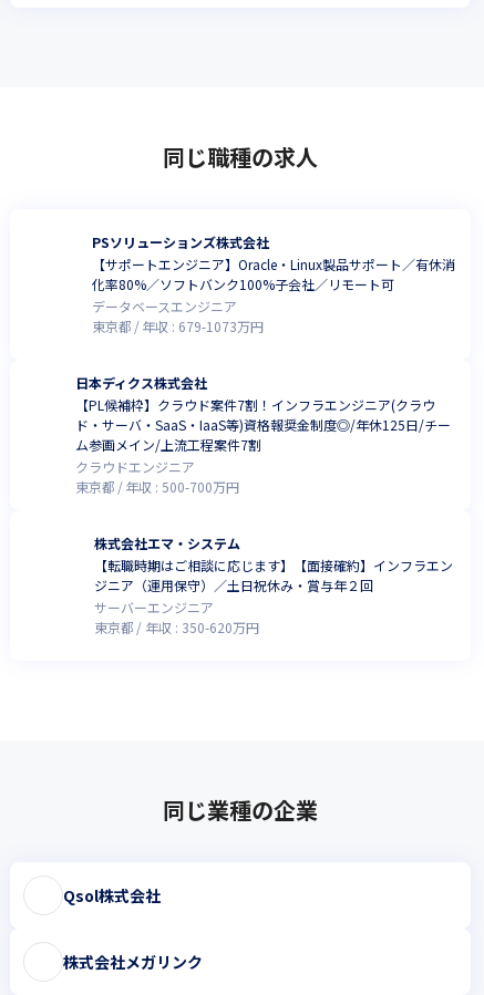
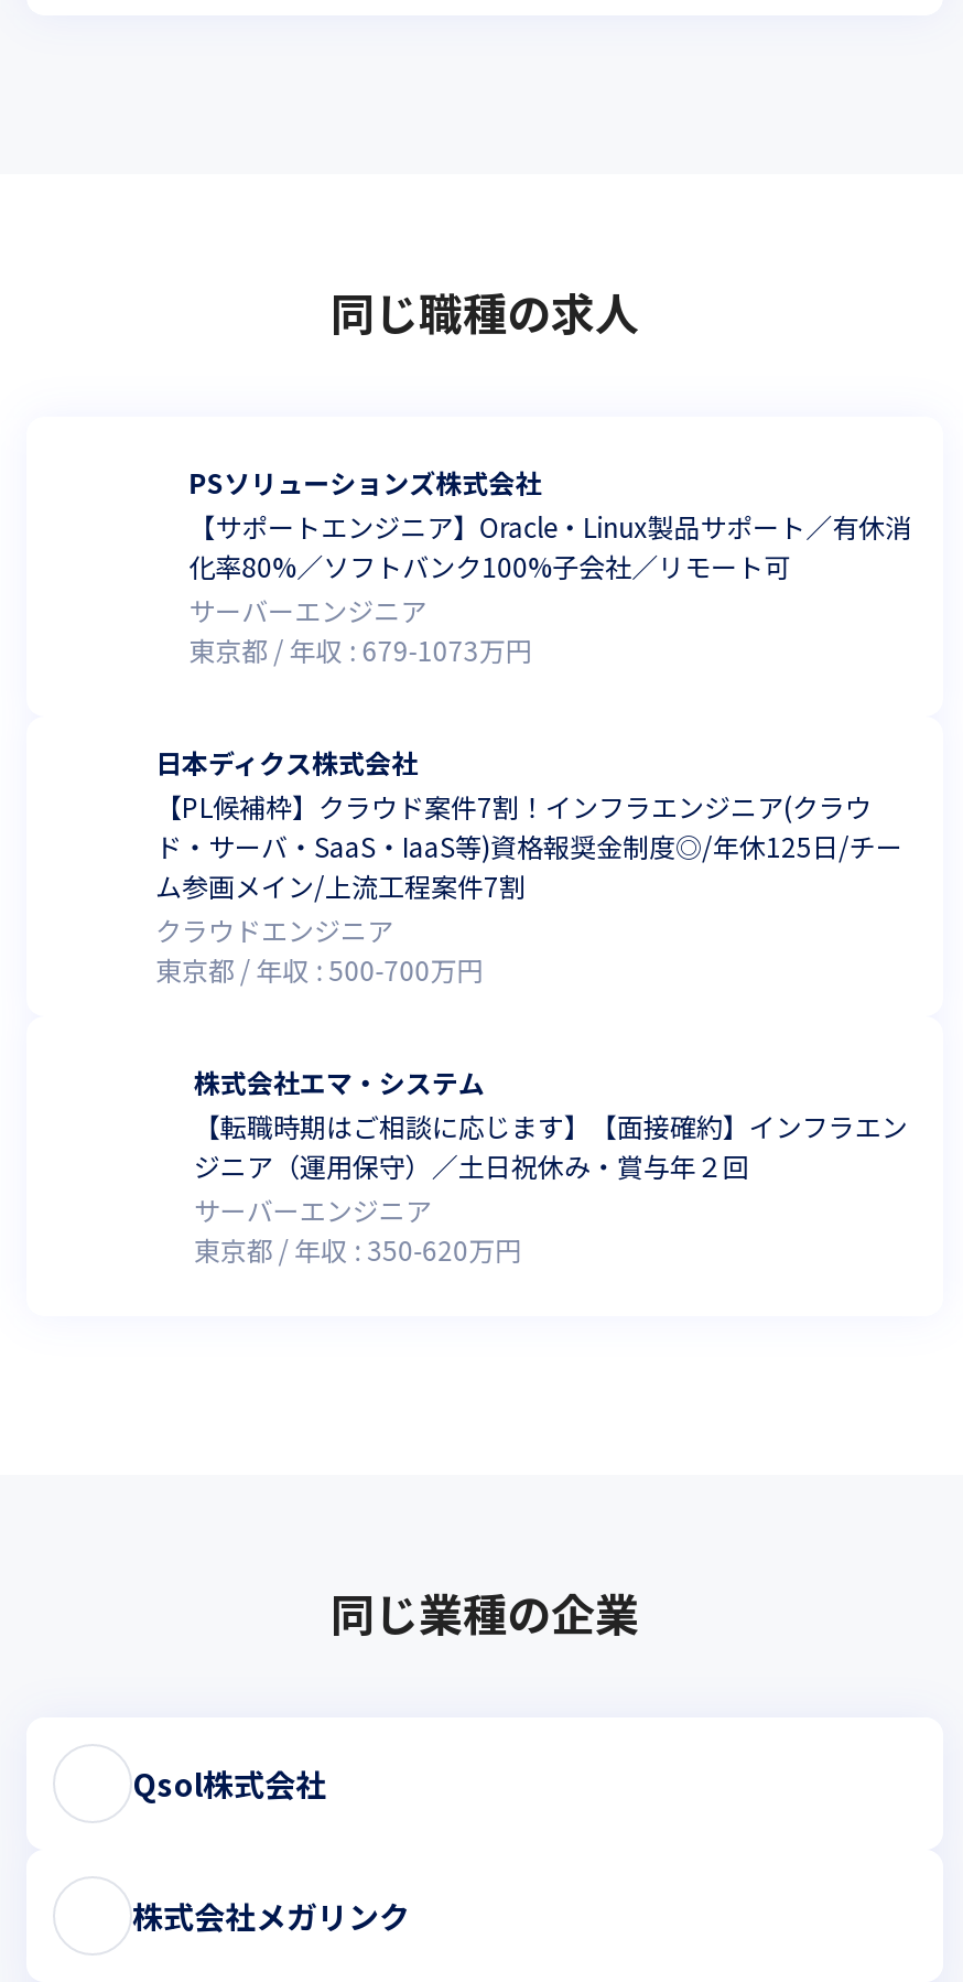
[91,297,237,315] データベースエンジニア -> [189,591,427,628] サーバーエンジニア

